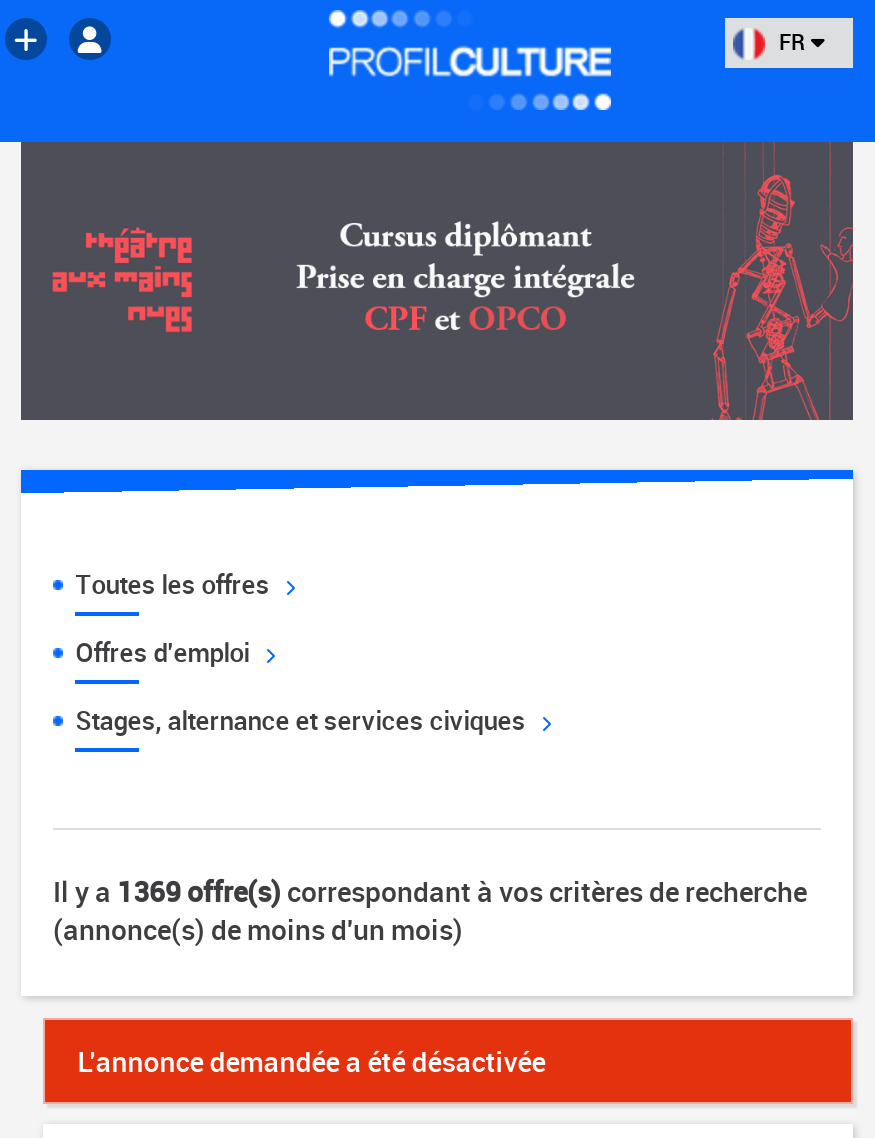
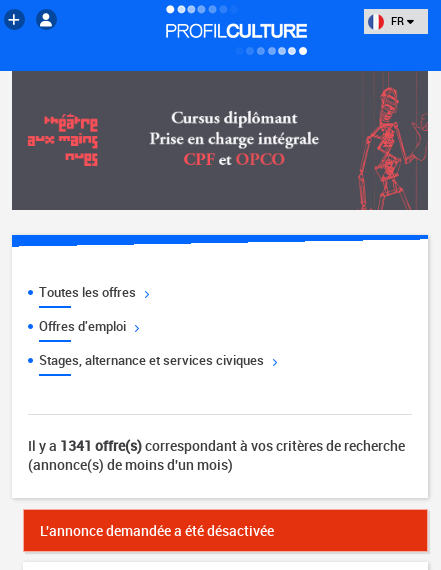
[53,871,807,909] Il y a 1369 offre(s) correspondant à vos critères de recherche -> [28,436,405,455] Il y a 1341 offre(s) correspondant à vos critères de recherche

